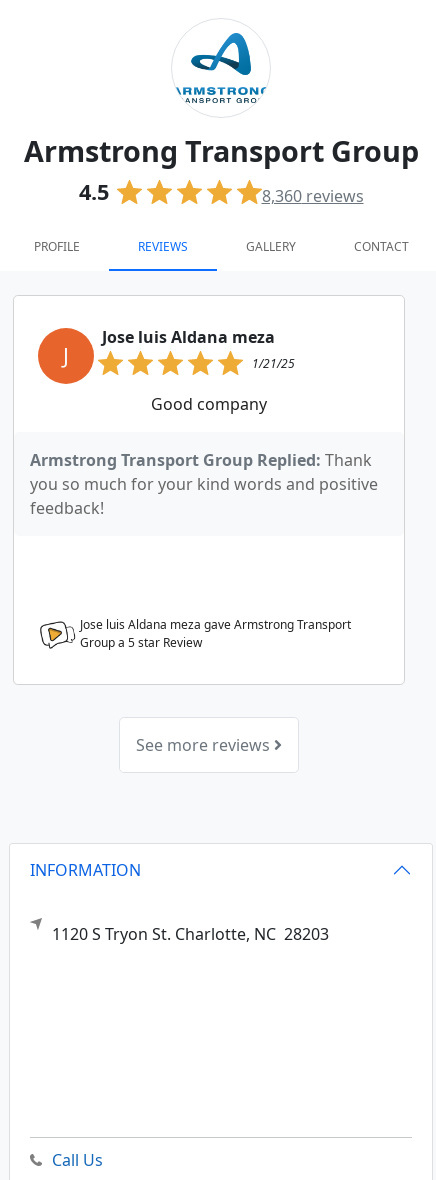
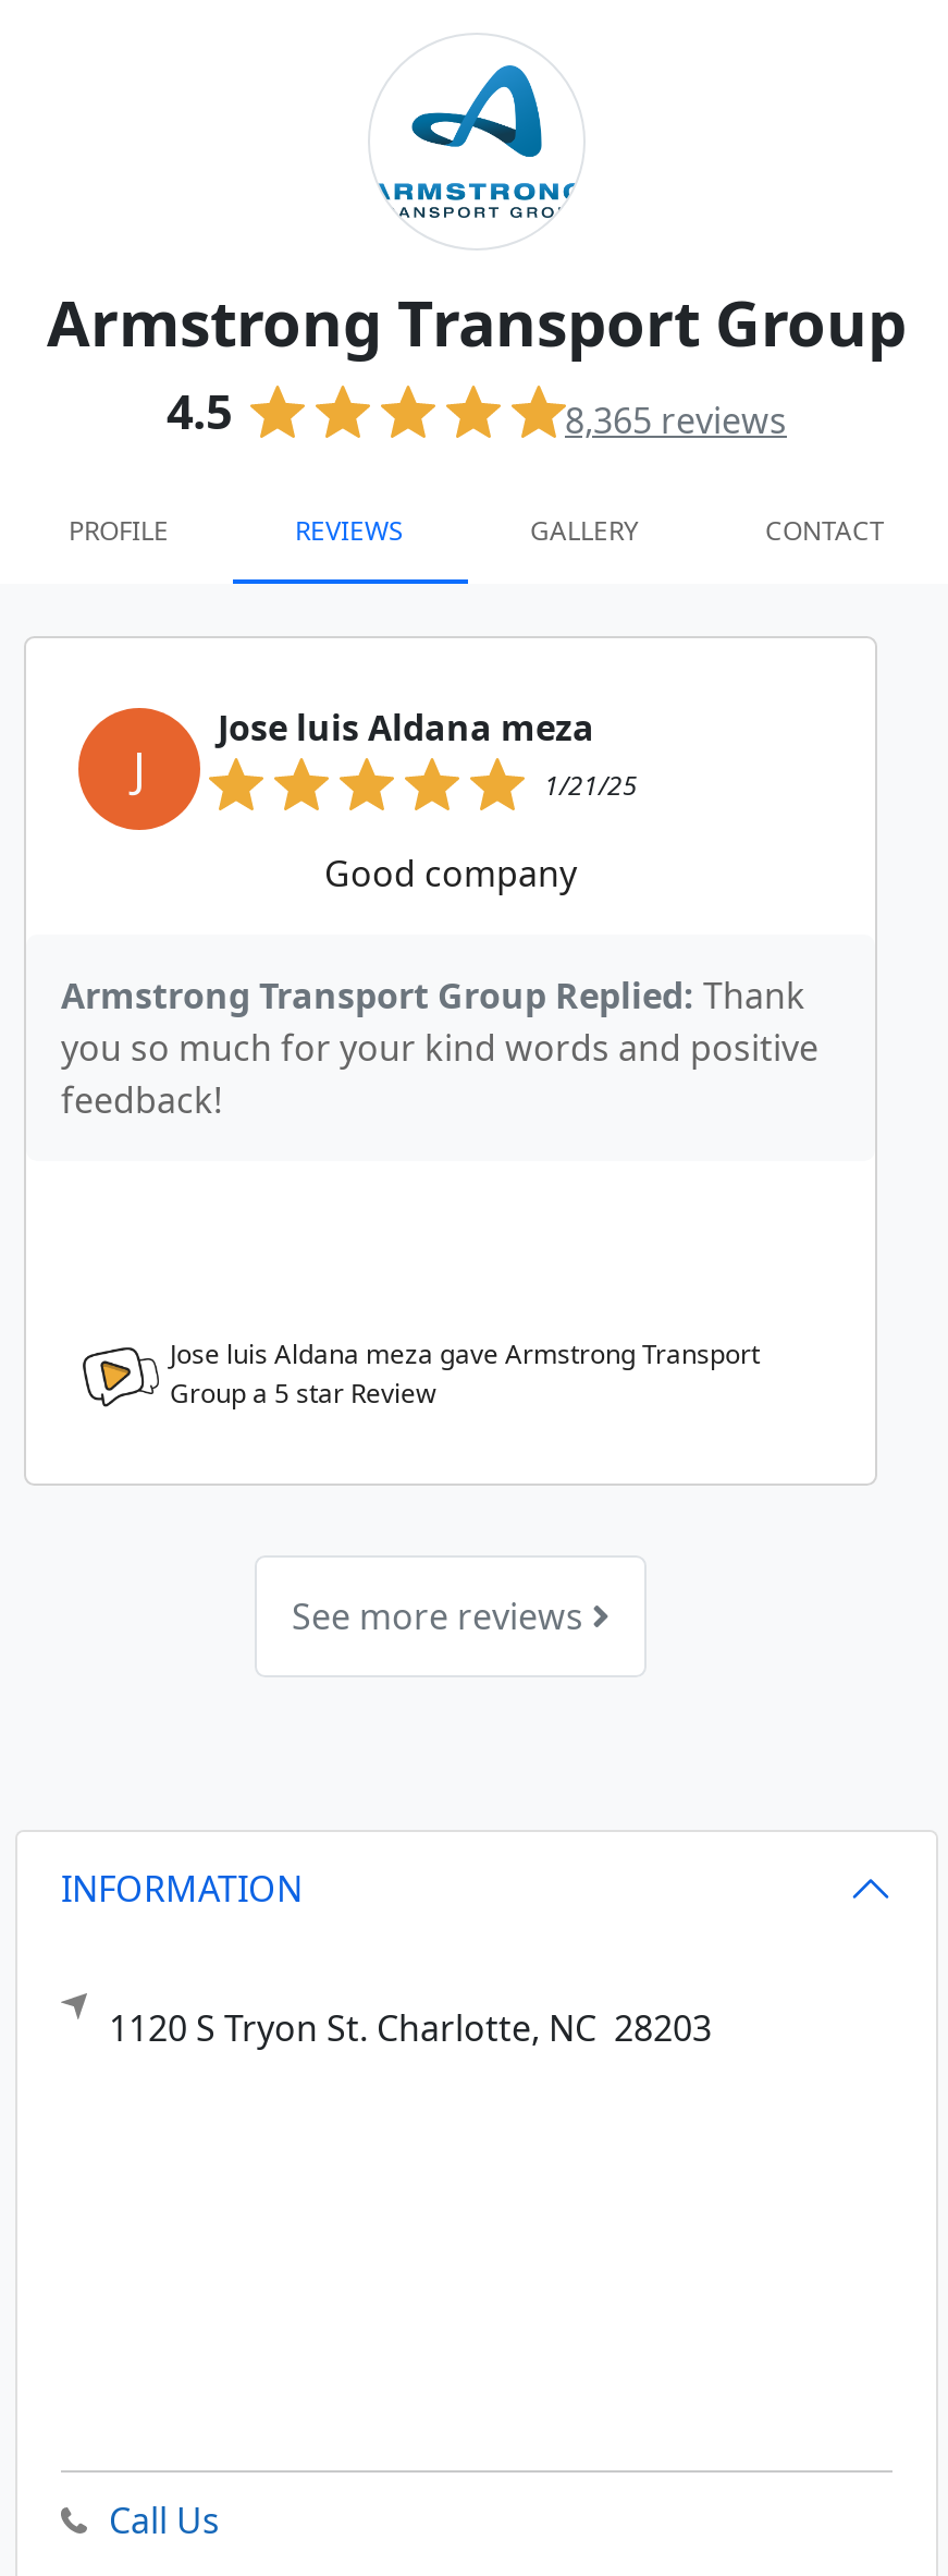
[261,185,363,207] 8,360 reviews -> [565,396,787,444] 8,365 reviews

